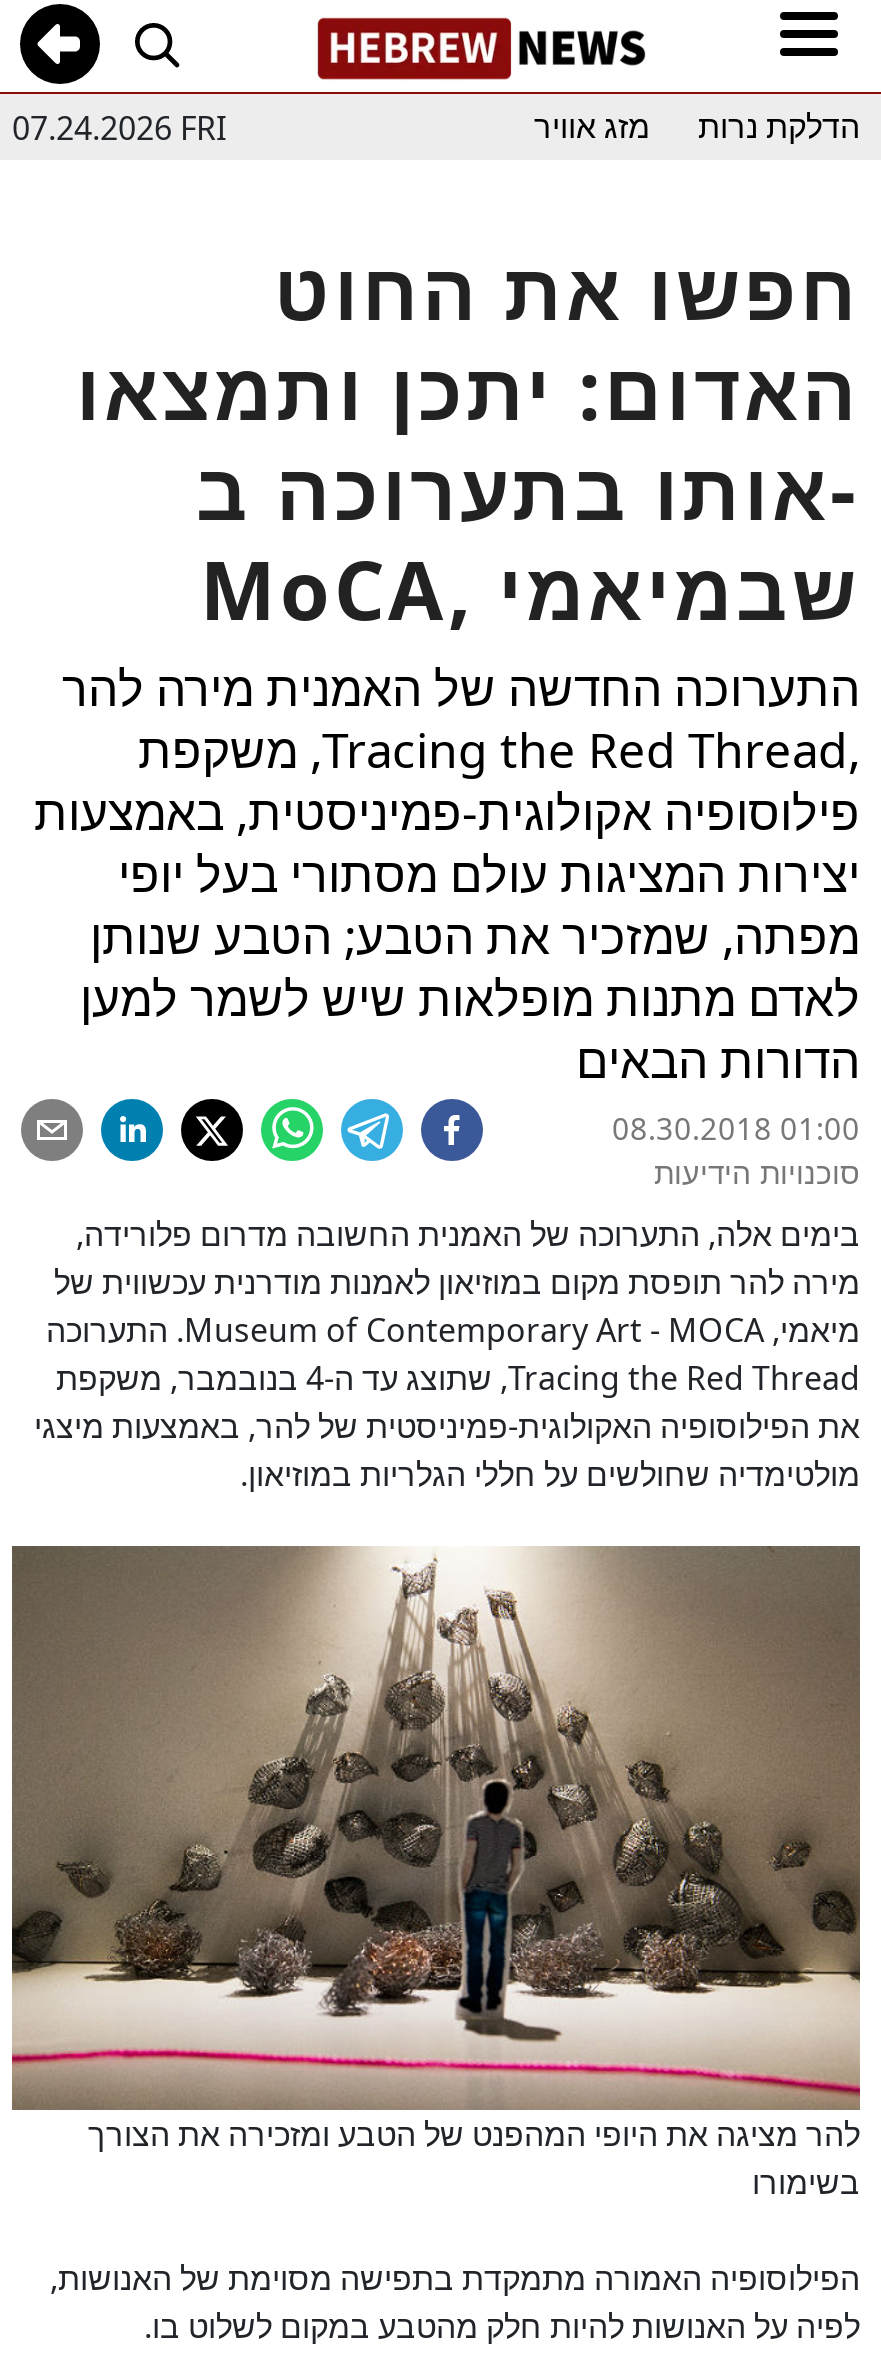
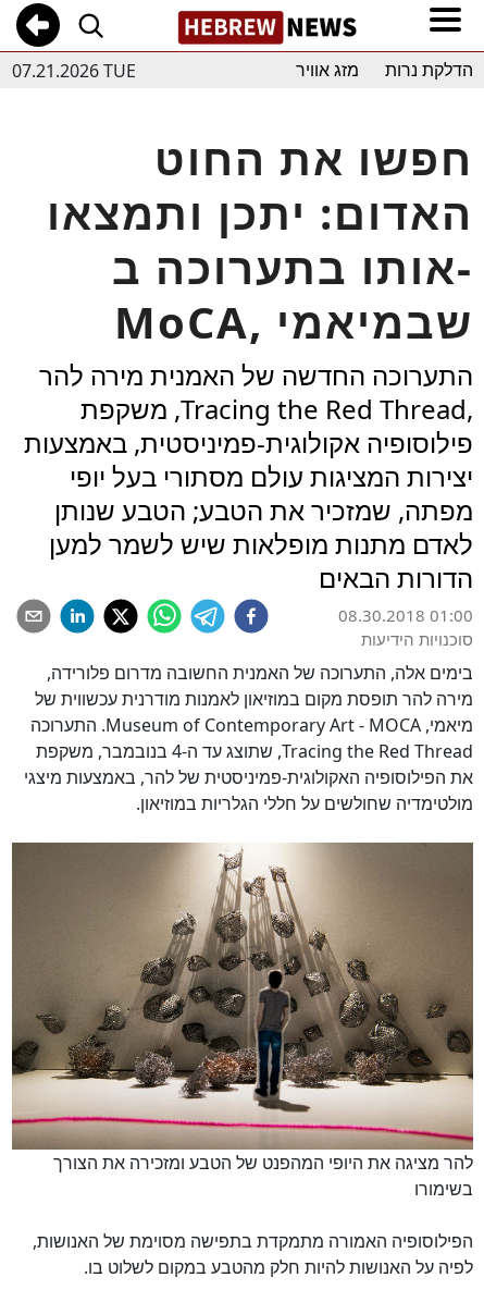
[12,105,226,149] 07.24.2026 FRI -> [12,58,136,82] 07.21.2026 TUE

